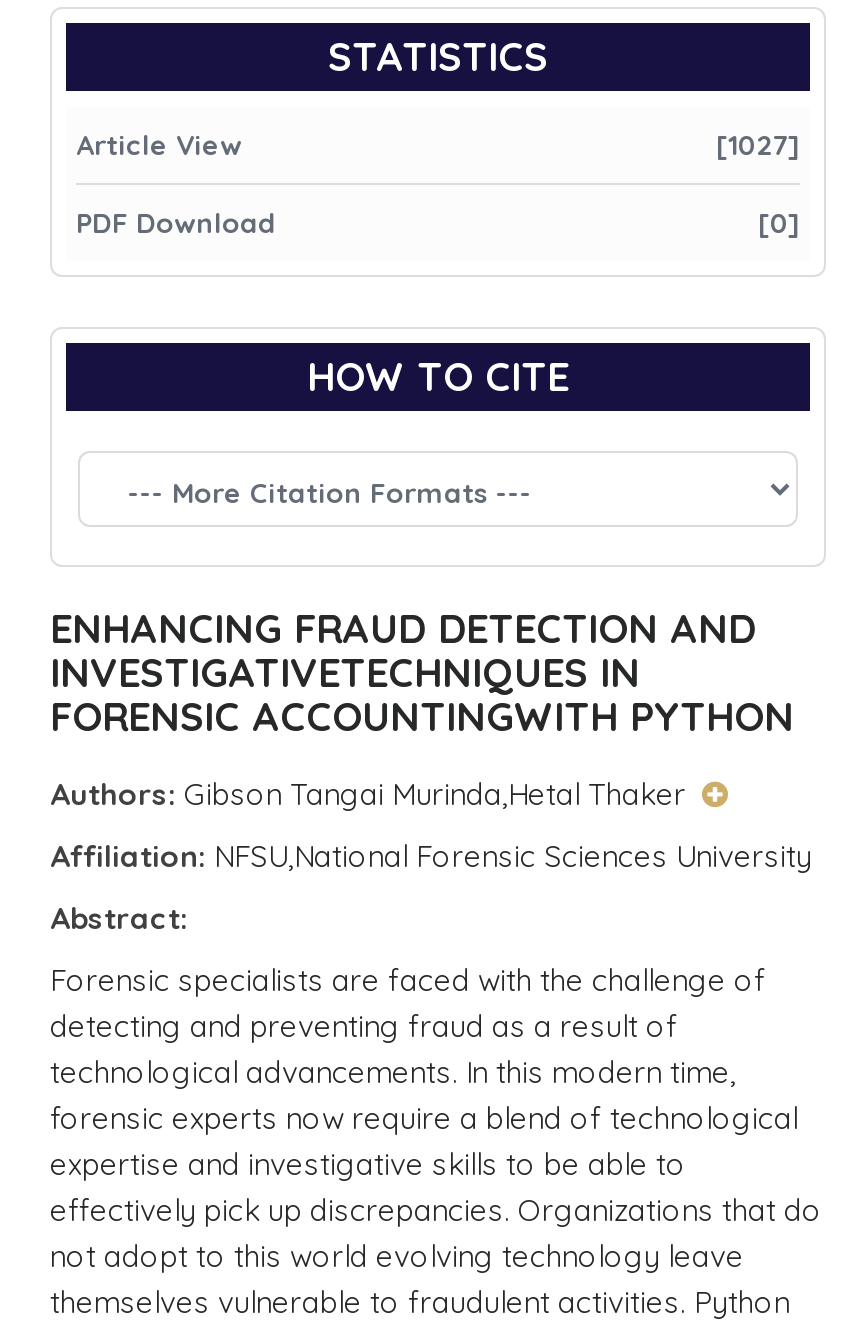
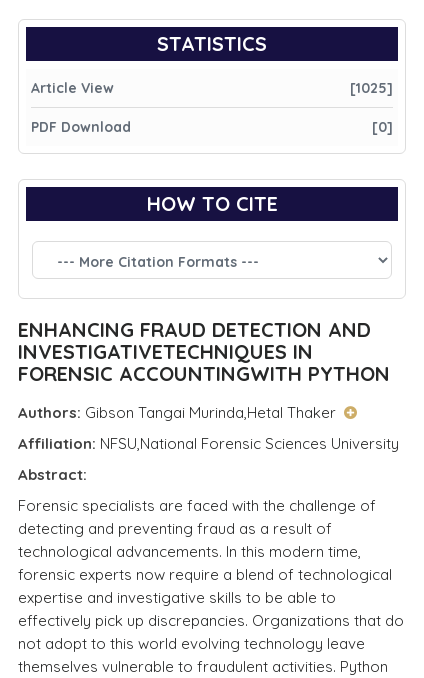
[716,127,800,163] [1027] -> [350,79,393,97] [1025]

